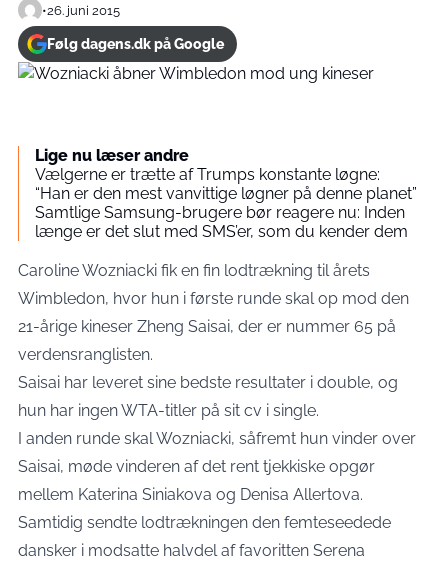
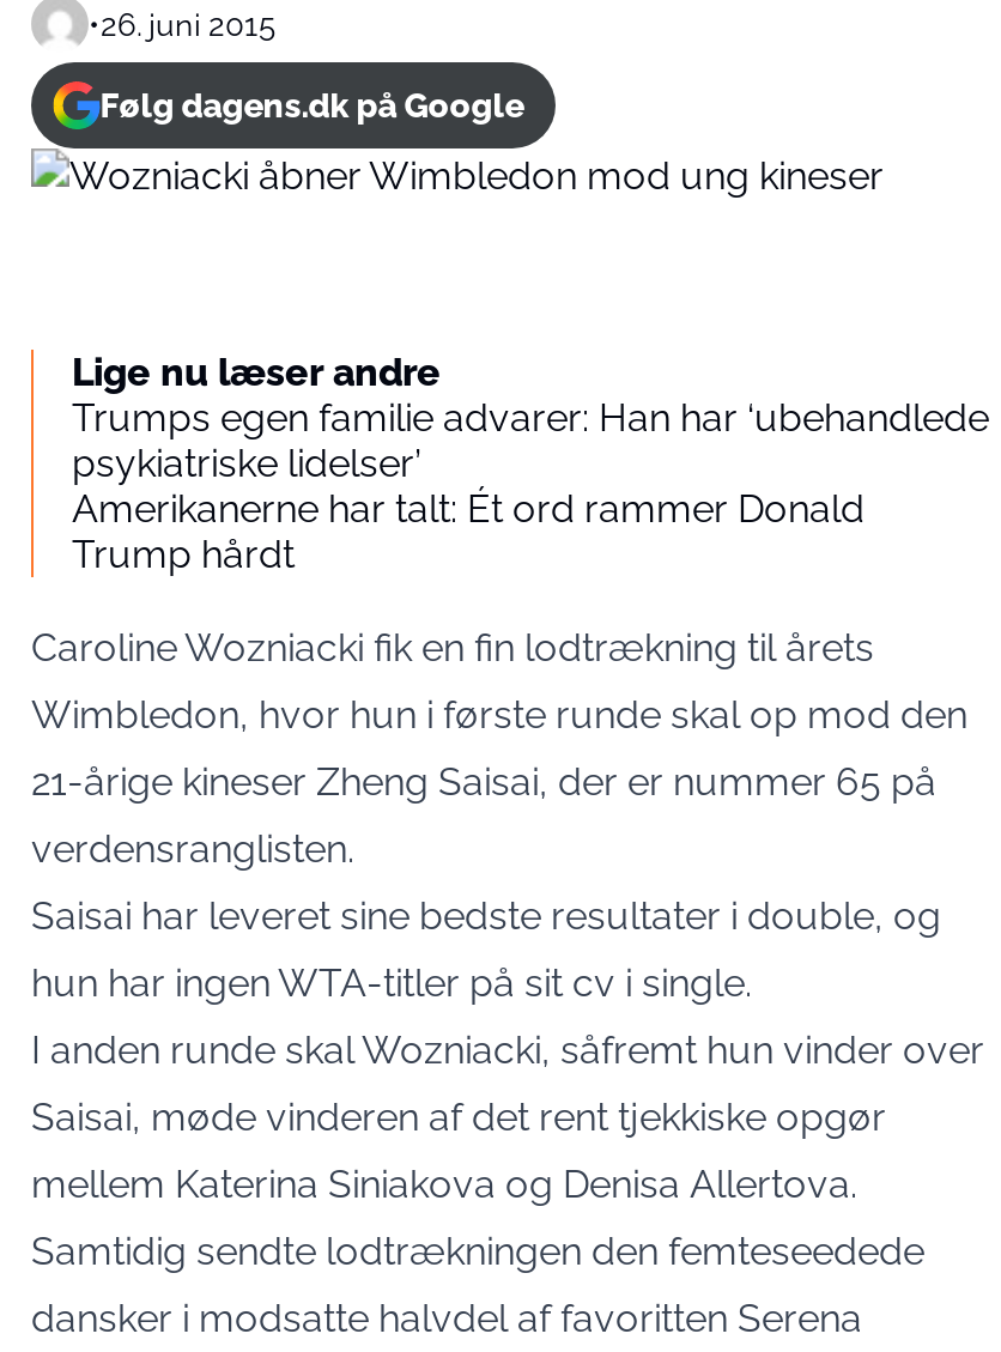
[35,165,417,241] Vælgerne er trætte af Trumps konstante løgne: | “Han er den mest vanvittige løgner på denne planet” | Samtlige Samsung-brugere bør reagere nu: Inden | længe er det slut med SMS’er, som du kender dem -> [72,395,989,577] Trumps egen familie advarer: Han har ‘ubehandlede | psykiatriske lidelser’ | Amerikanerne har talt: Ét ord rammer Donald | Trump hårdt

